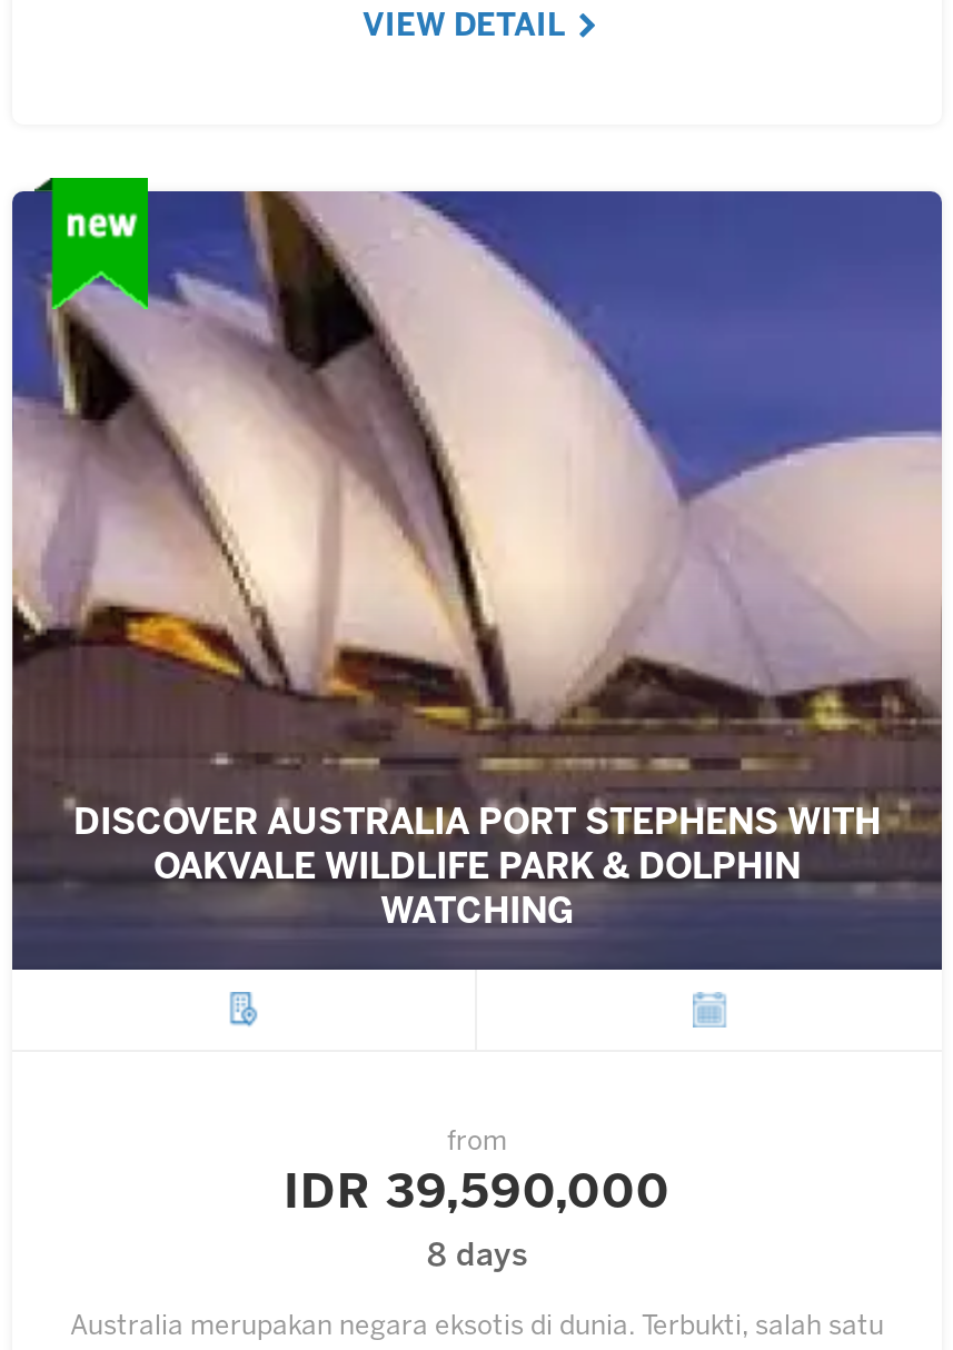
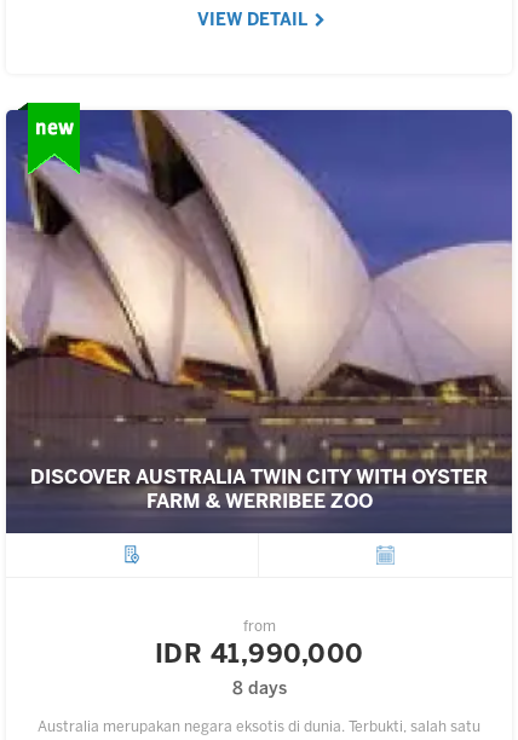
[73,807,881,930] DISCOVER AUSTRALIA PORT STEPHENS WITH | OAKVALE WILDLIFE PARK & DOLPHIN | WATCHING -> [30,469,488,511] DISCOVER AUSTRALIA TWIN CITY WITH OYSTER | FARM & WERRIBEE ZOO
[284,1172,671,1217] IDR 39,590,000 -> [154,643,364,667] IDR 41,990,000

